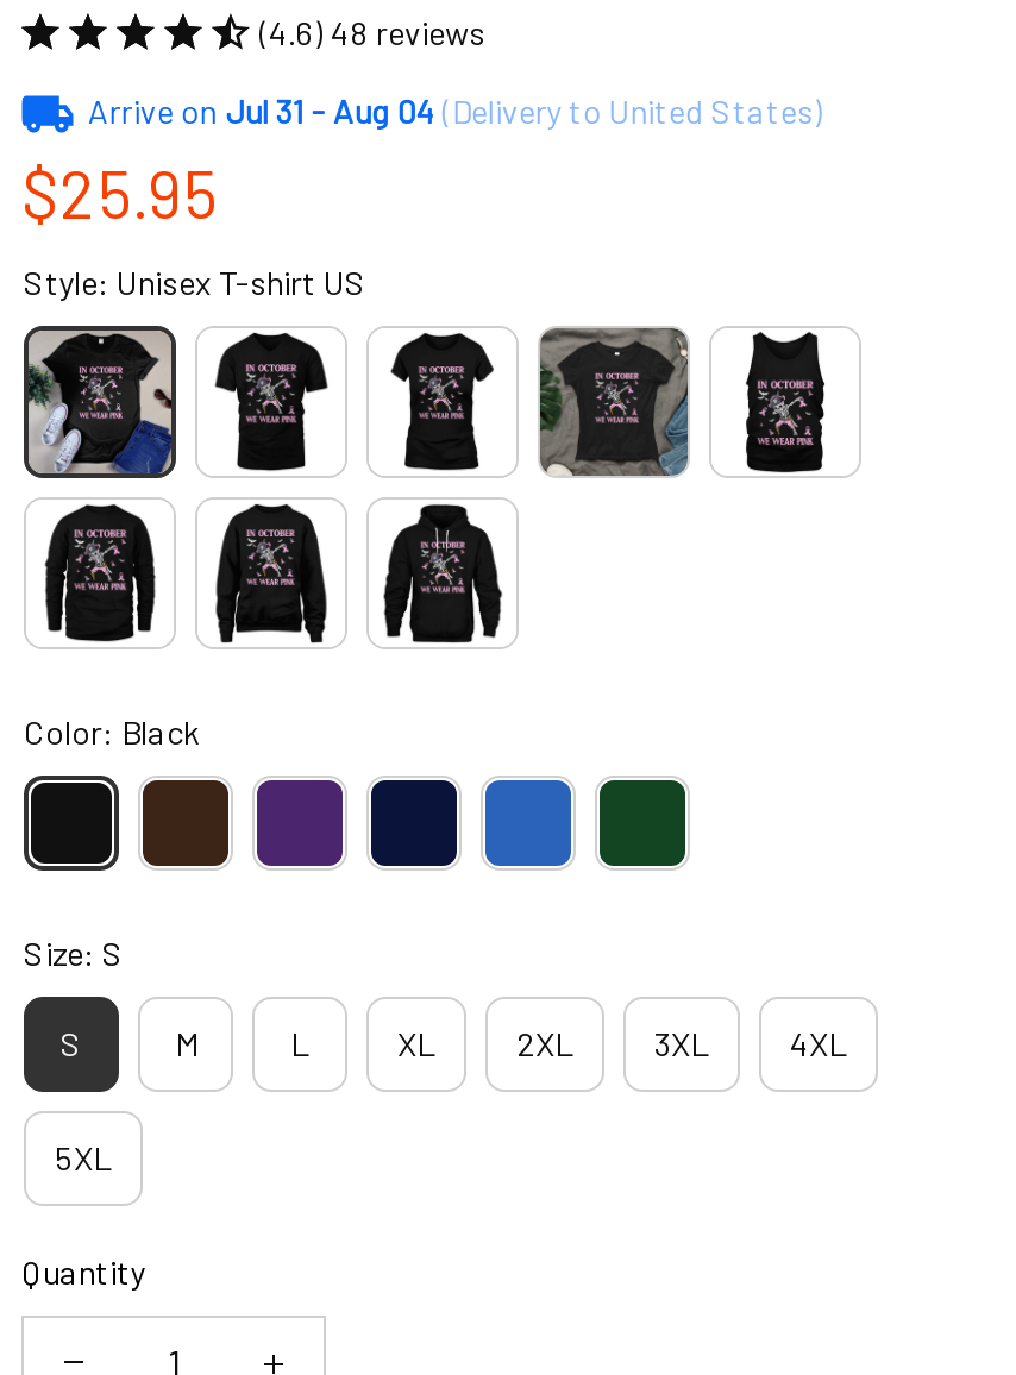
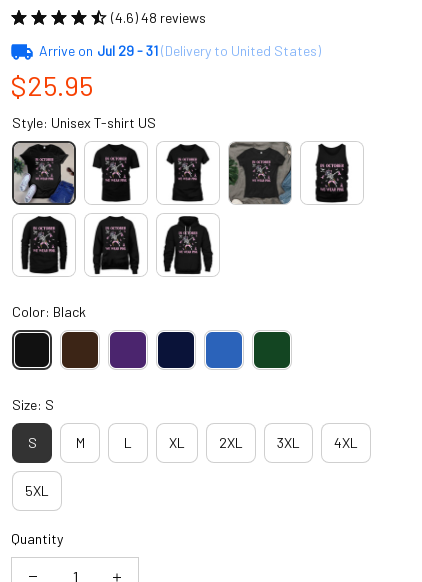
[88,90,823,130] Arrive on Jul 31 - Aug 04 (Delivery to United States) -> [39,42,321,59] Arrive on Jul 29 - 31 (Delivery to United States)

